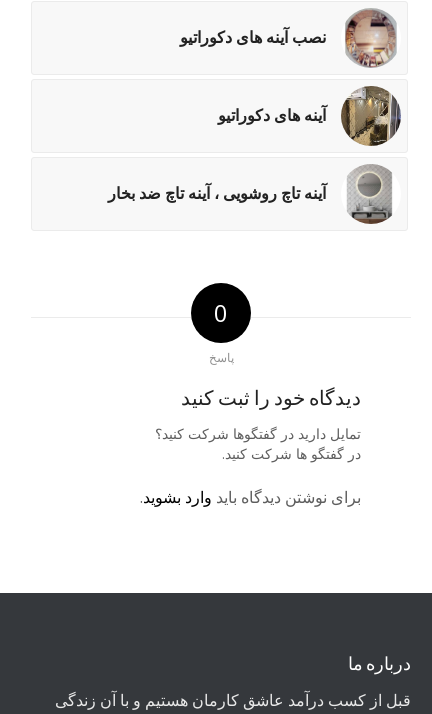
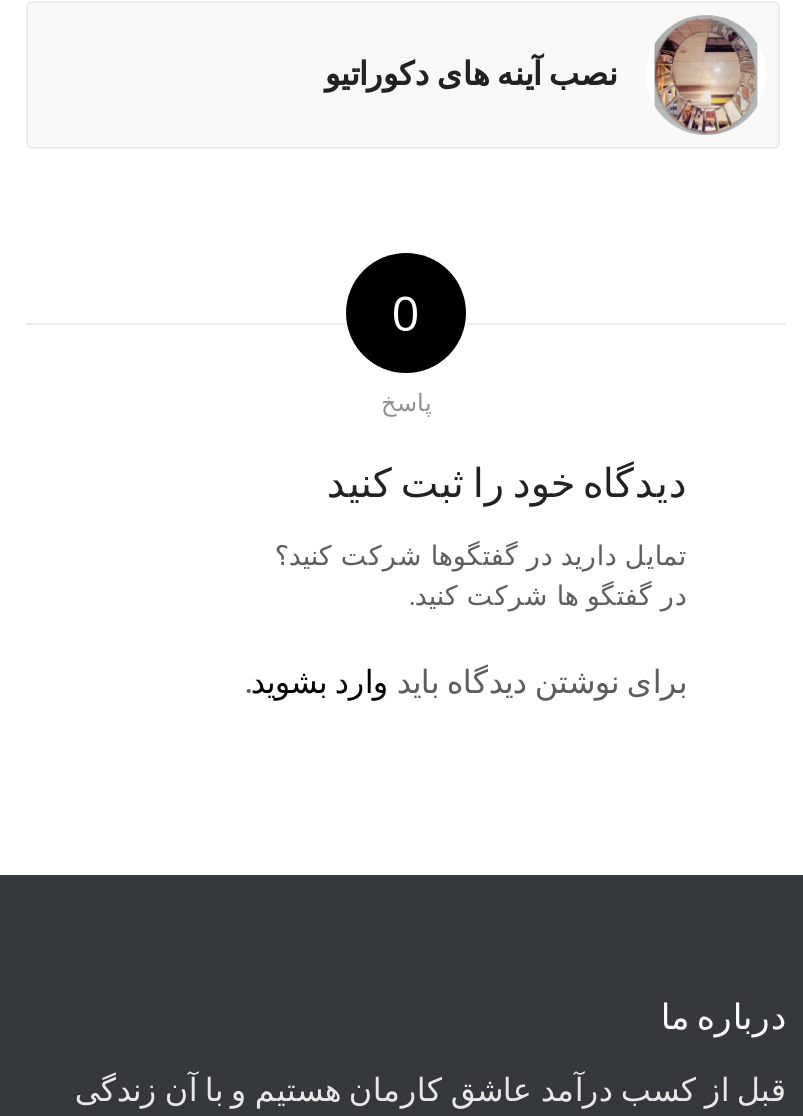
[218,85,402,147] [image] | آینه های دکوراتیو -> none
[108,167,393,224] [image] | آینه تاچ روشویی ، آینه تاچ ضد بخار -> none

